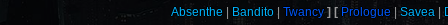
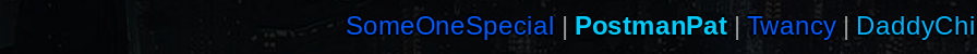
[171,5,274,19] Absenthe | Bandito -> [346,11,727,41] SomeOneSpecial | PostmanPat
[341,5,435,19] Prologue | Savea -> none

